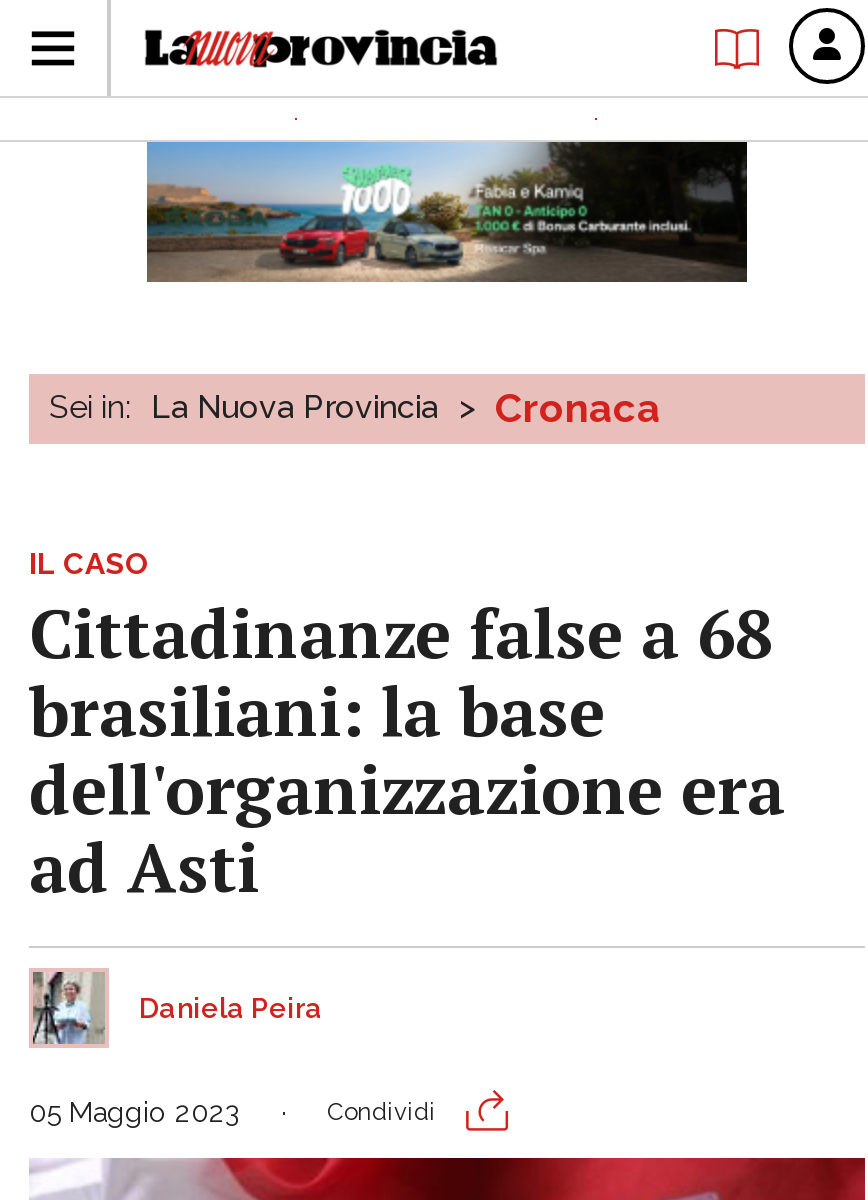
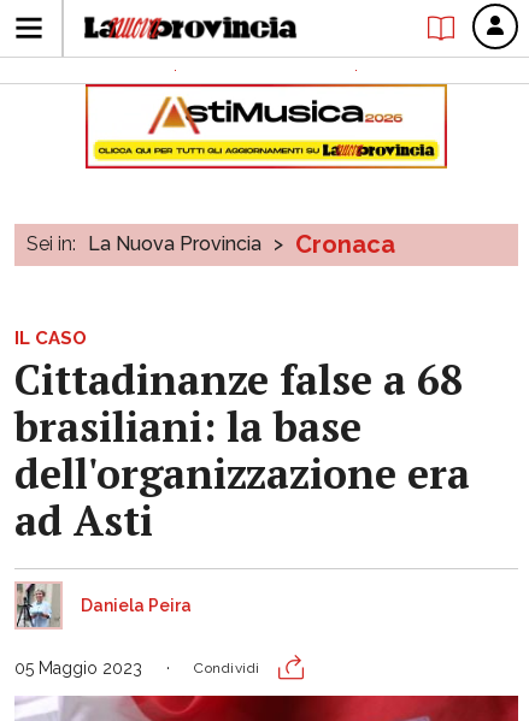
[145,140,749,284] [image] -> [84,83,448,170] [image]

